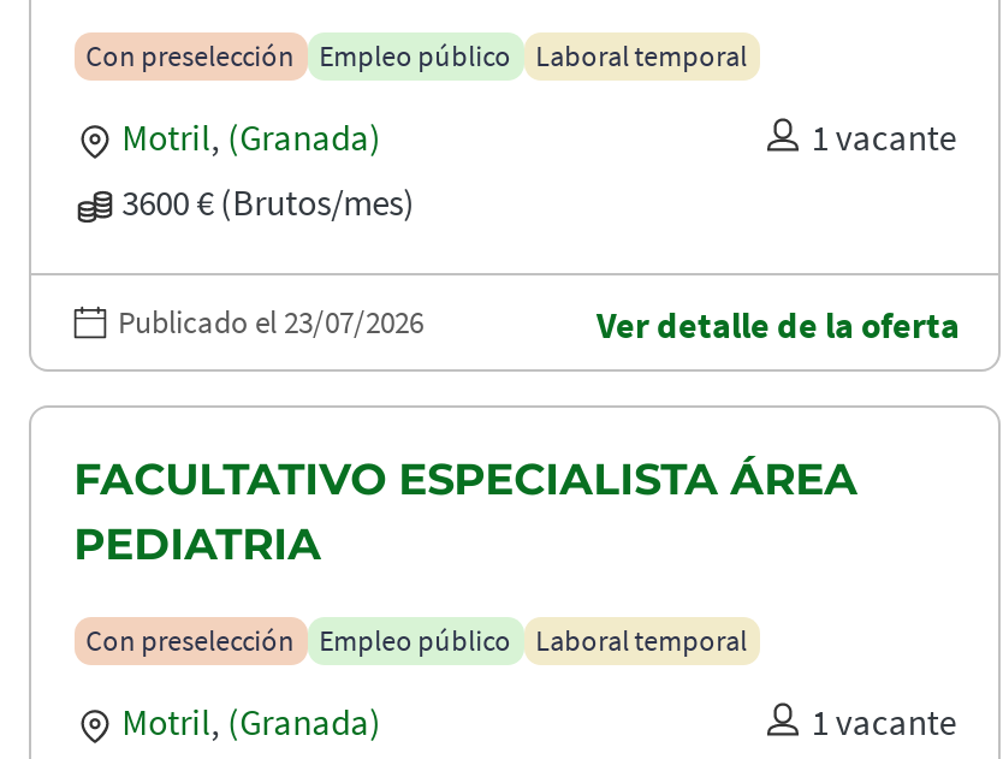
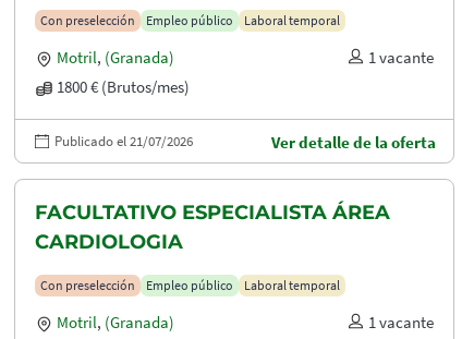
[122,179,415,224] 3600 € (Brutos/mes) -> [56,76,189,97] 1800 € (Brutos/mes)
[118,301,423,342] Publicado el 23/07/2026 -> [54,132,193,150] Publicado el 21/07/2026
[74,519,321,572] PEDIATRIA -> [34,230,183,254] CARDIOLOGIA

